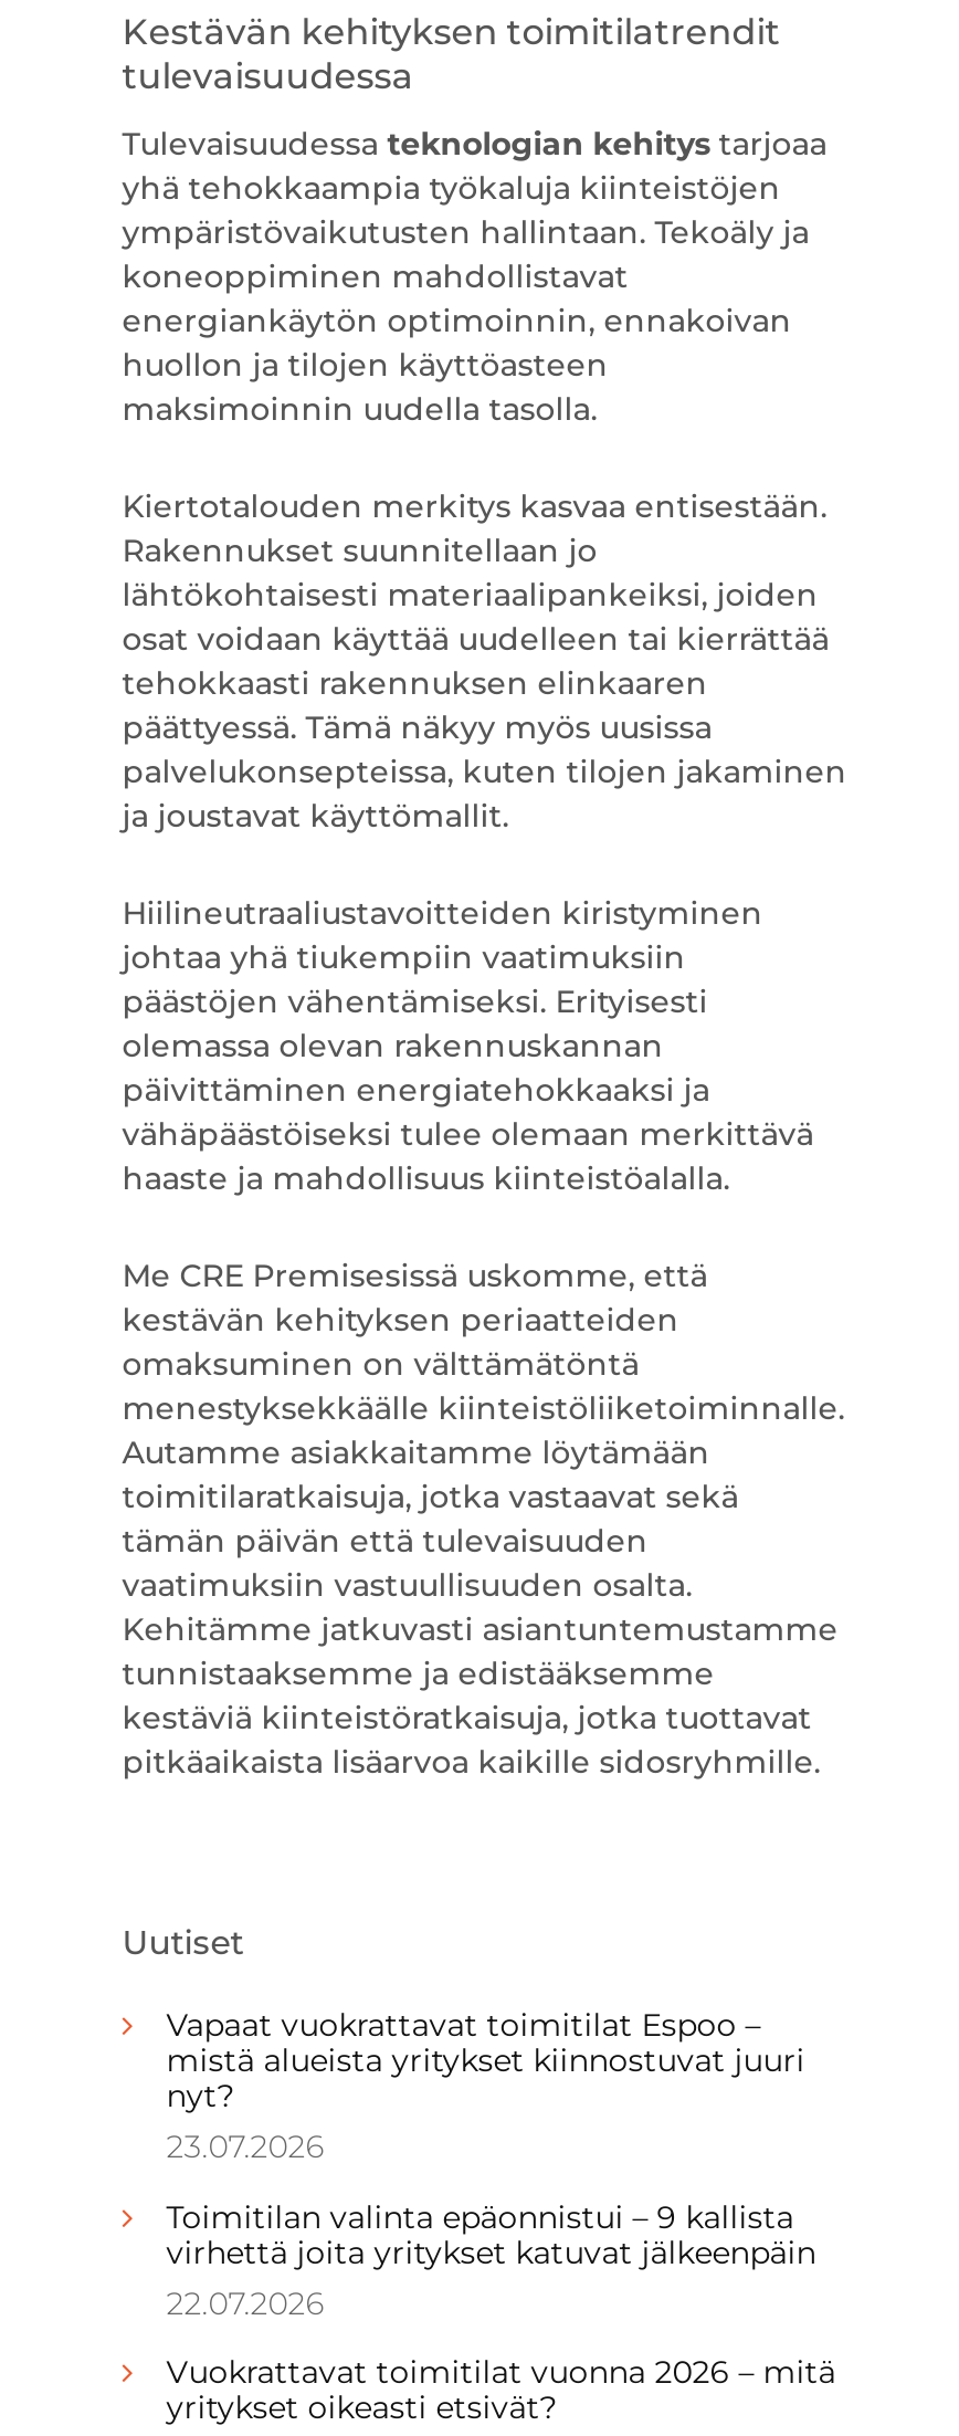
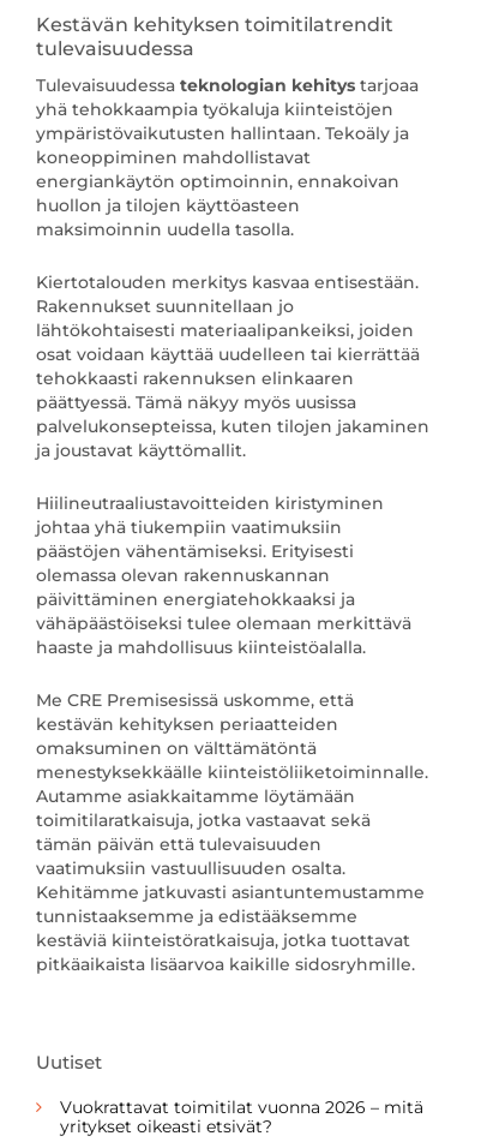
[166,2005,816,2322] Vapaat vuokrattavat toimitilat Espoo – | mistä alueista yritykset kiinnostuvat juuri | nyt? | 23.07.2026 | Toimitilan valinta epäonnistui – 9 kallista | virhettä joita yritykset katuvat jälkeenpäin | 22.07.2026 -> none

